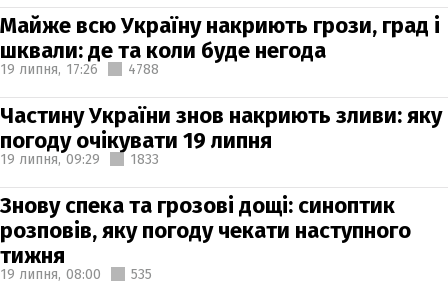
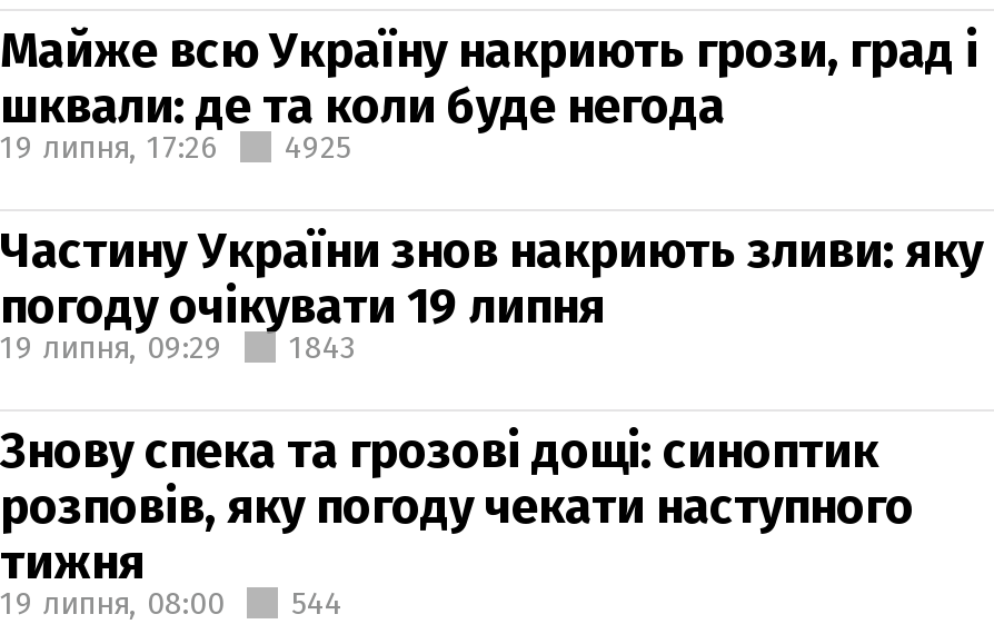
[0,60,159,77] 19 липня, 17:26 4788 -> [0,128,351,166] 19 липня, 17:26 4925
[0,150,159,167] 19 липня, 09:29 1833 -> [0,328,356,366] 19 липня, 09:29 1843
[0,265,152,282] 19 липня, 08:00 535 -> [0,584,342,622] 19 липня, 08:00 544

